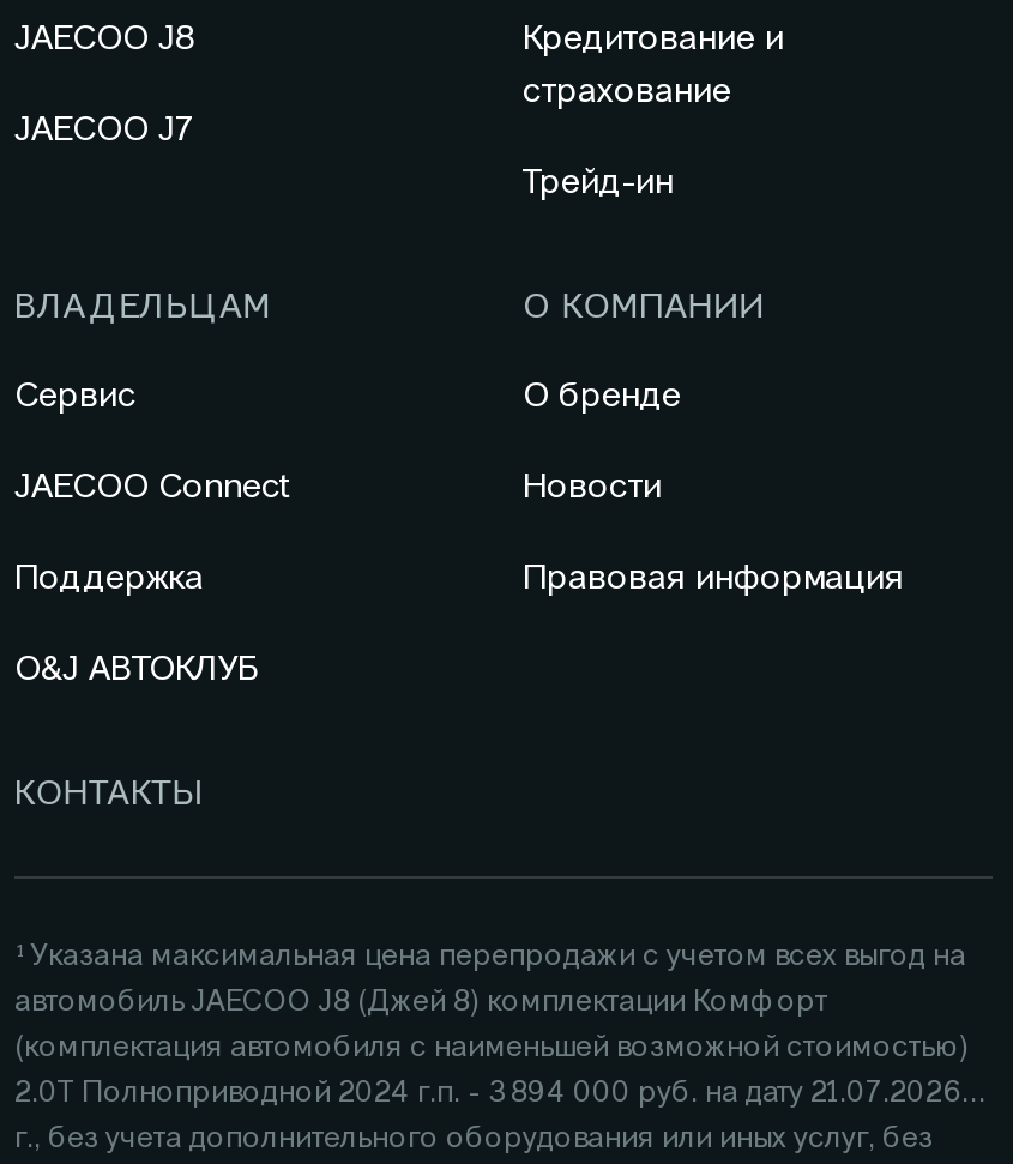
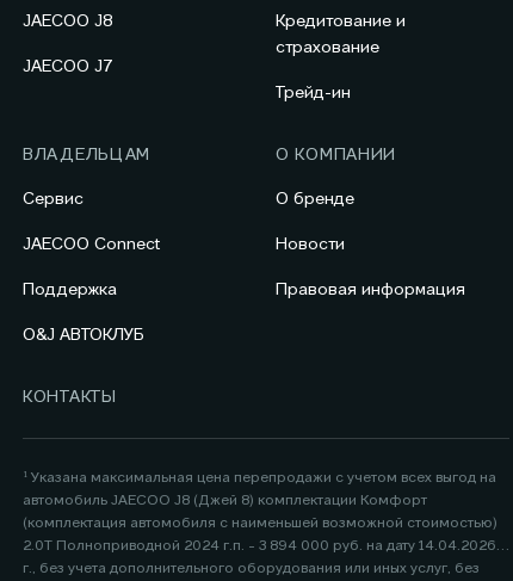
[14,1080,961,1109] 2.0Т Полноприводной 2024 г.п. - 3 894 000 руб. на дату 21.07.2026 -> [23,539,496,554] 2.0Т Полноприводной 2024 г.п. - 3 894 000 руб. на дату 14.04.2026

